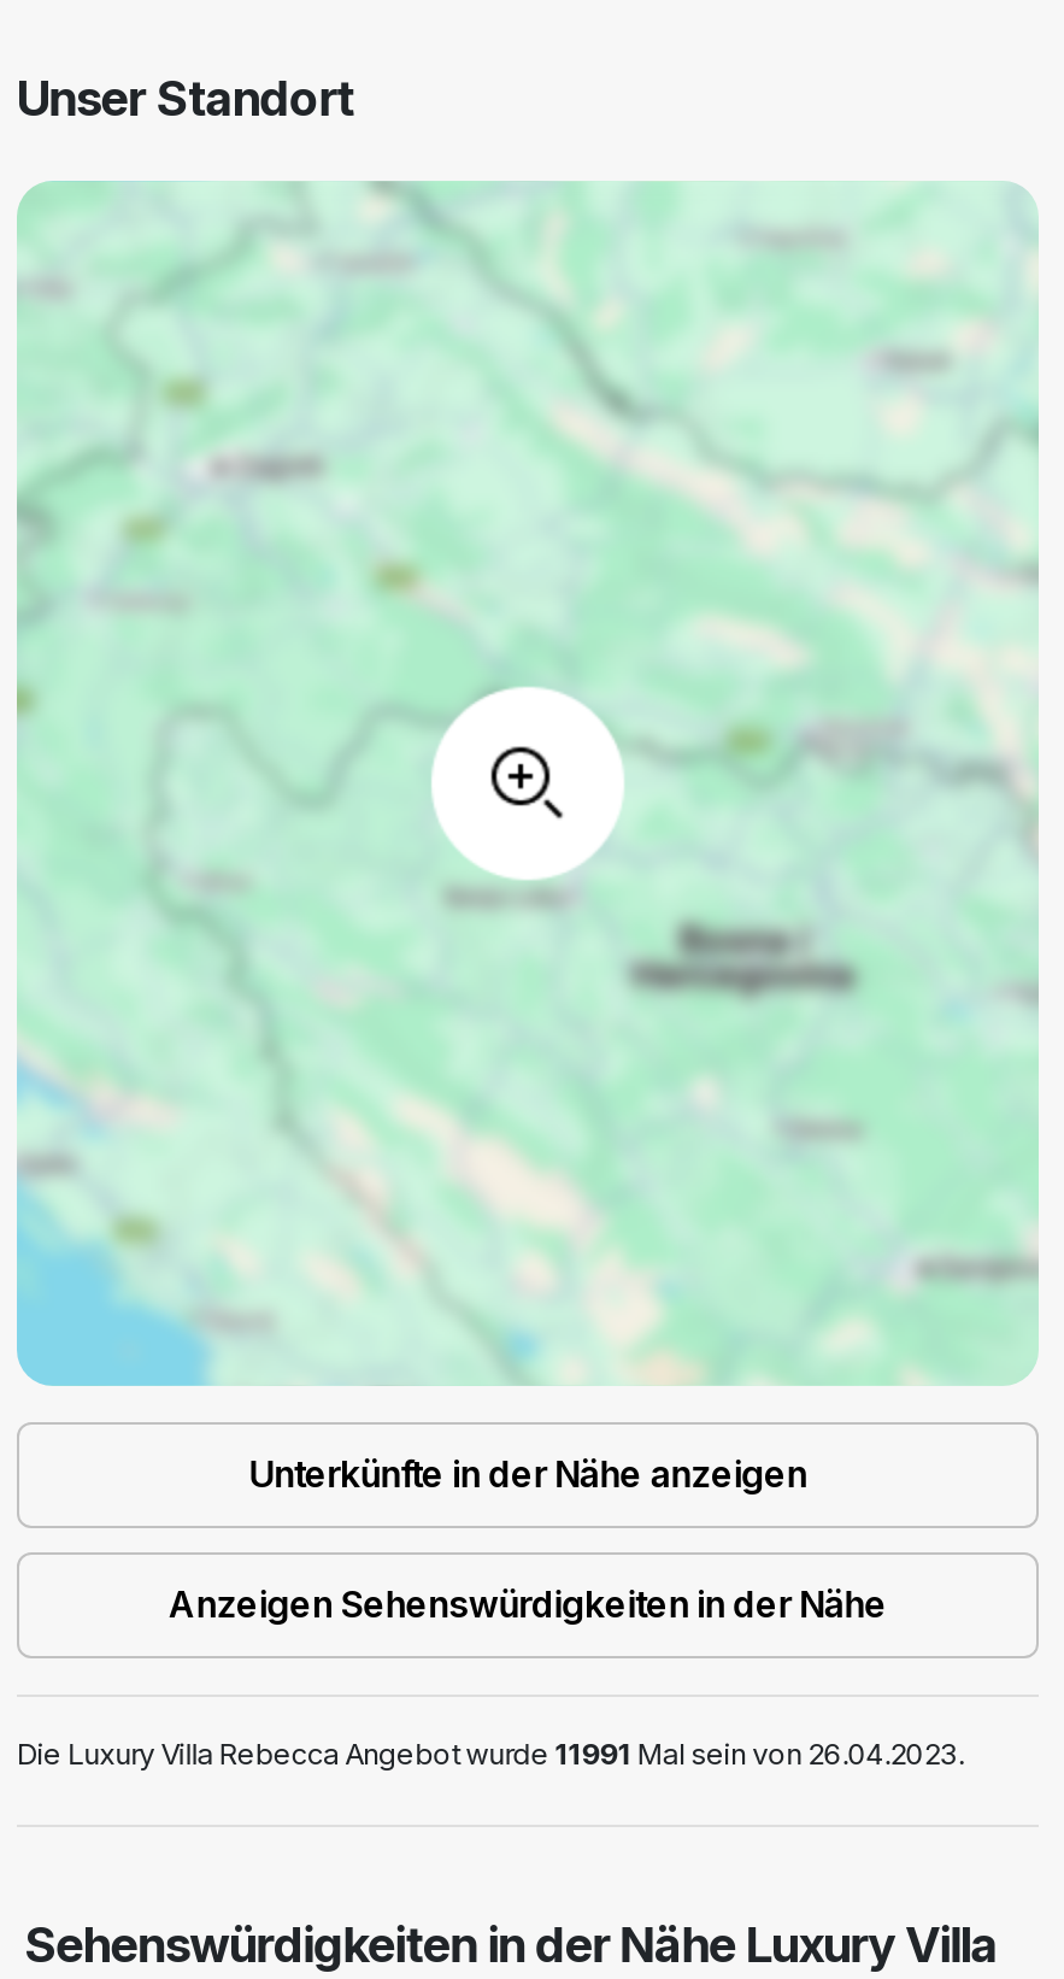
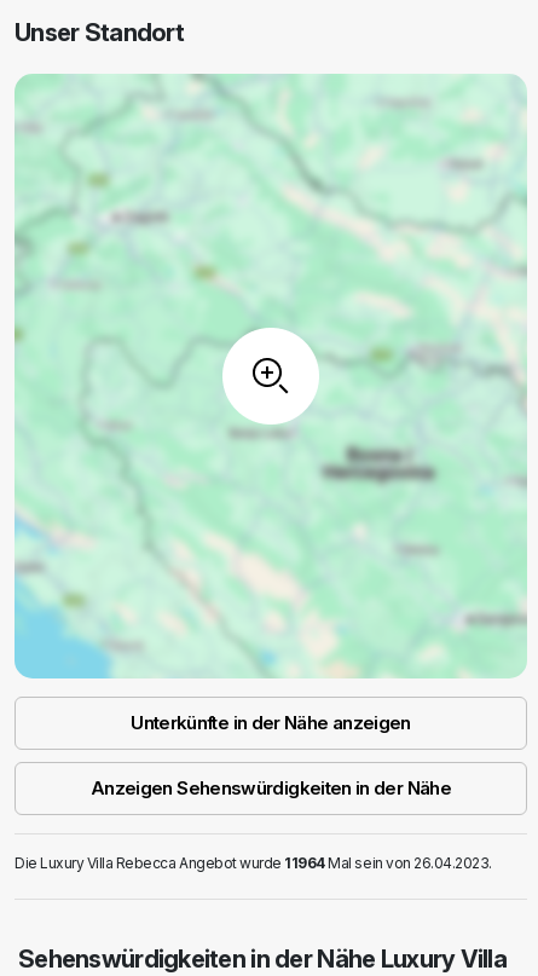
[17,1736,964,1772] Die Luxury Villa Rebecca Angebot wurde 11991 Mal sein von 26.04.2023. -> [15,854,492,872] Die Luxury Villa Rebecca Angebot wurde 11964 Mal sein von 26.04.2023.

